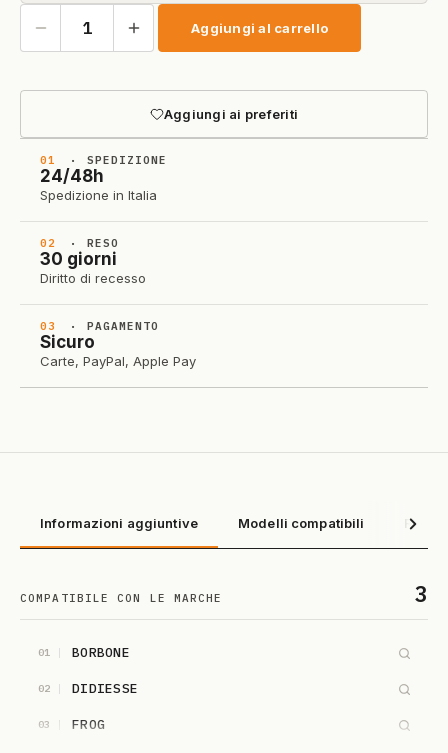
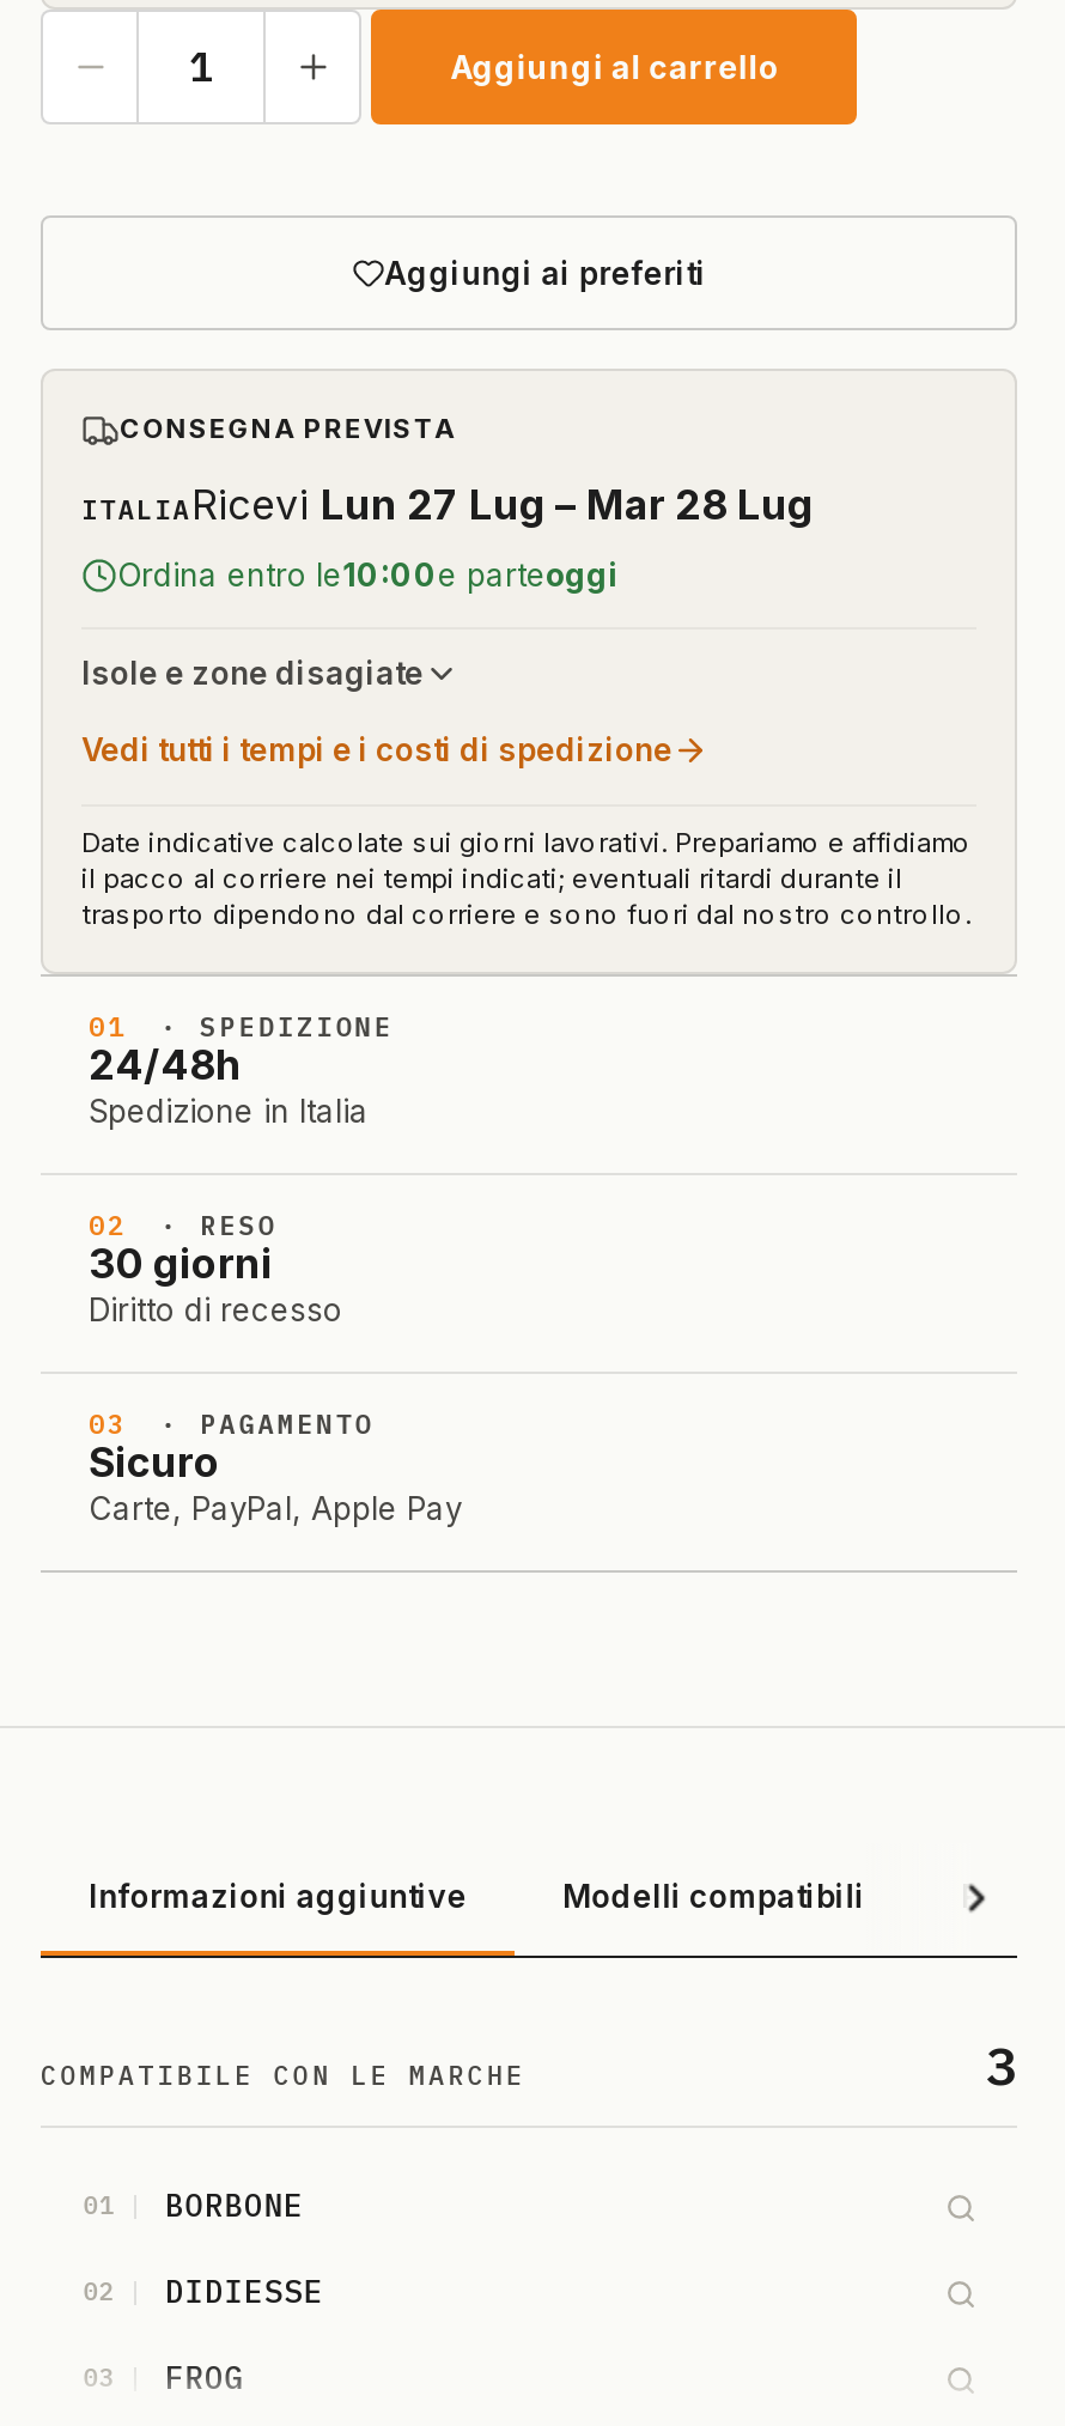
none -> [81,412,972,931] CONSEGNA PREVISTA | ITALIARicevi Lun 27 Lug – Mar 28 Lug | Ordina entro le10:00e parteoggi | Isole e zone disagiate | Vedi tutti i tempi e i costi di spedizione | Date indicative calcolate sui giorni lavorativi. Prepariamo e affidiamo | il pacco al corriere nei tempi indicati; eventuali ritardi durante il | trasporto dipendono dal corriere e sono fuori dal nostro controllo.

